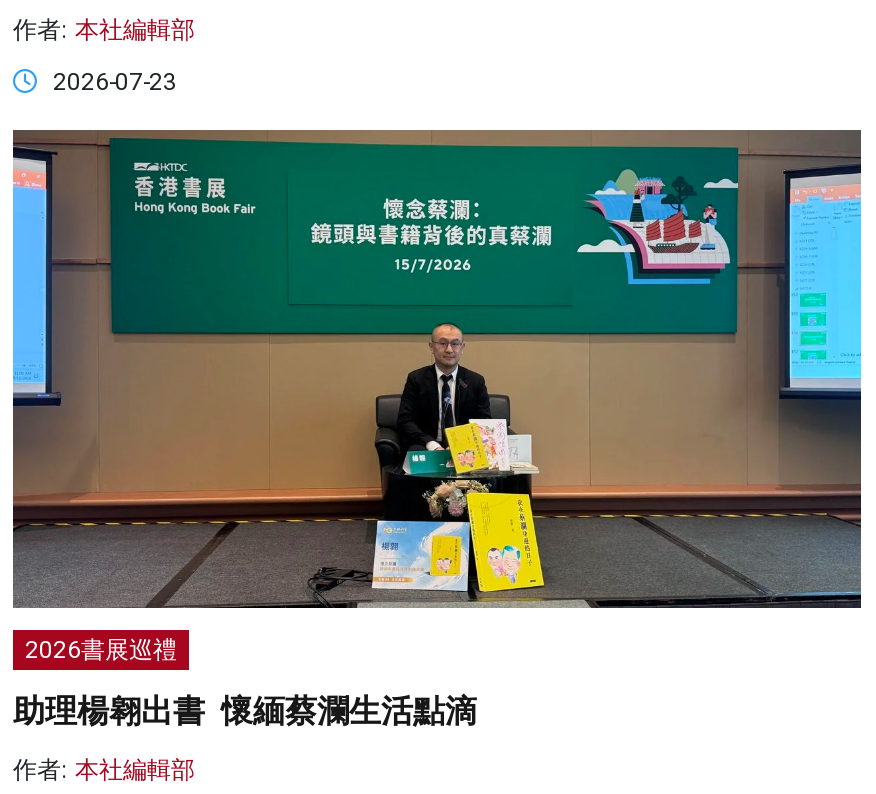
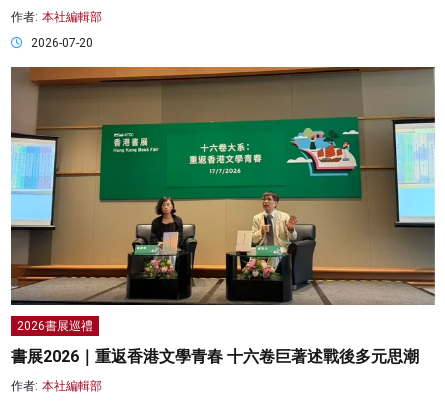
[53,69,177,97] 2026-07-23 -> [31,36,93,50] 2026-07-20
[11,129,863,609] [image] -> [10,66,436,306] [image]
[13,692,477,730] 助理楊翱出書 懷緬蔡瀾生活點滴 -> [11,347,419,366] 書展2026｜重返香港文學青春 十六卷巨著述戰後多元思潮

